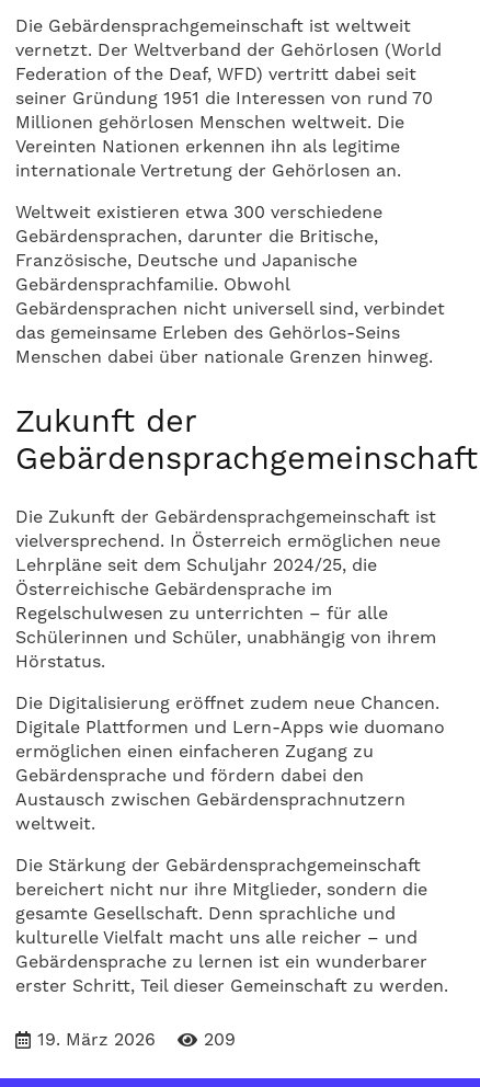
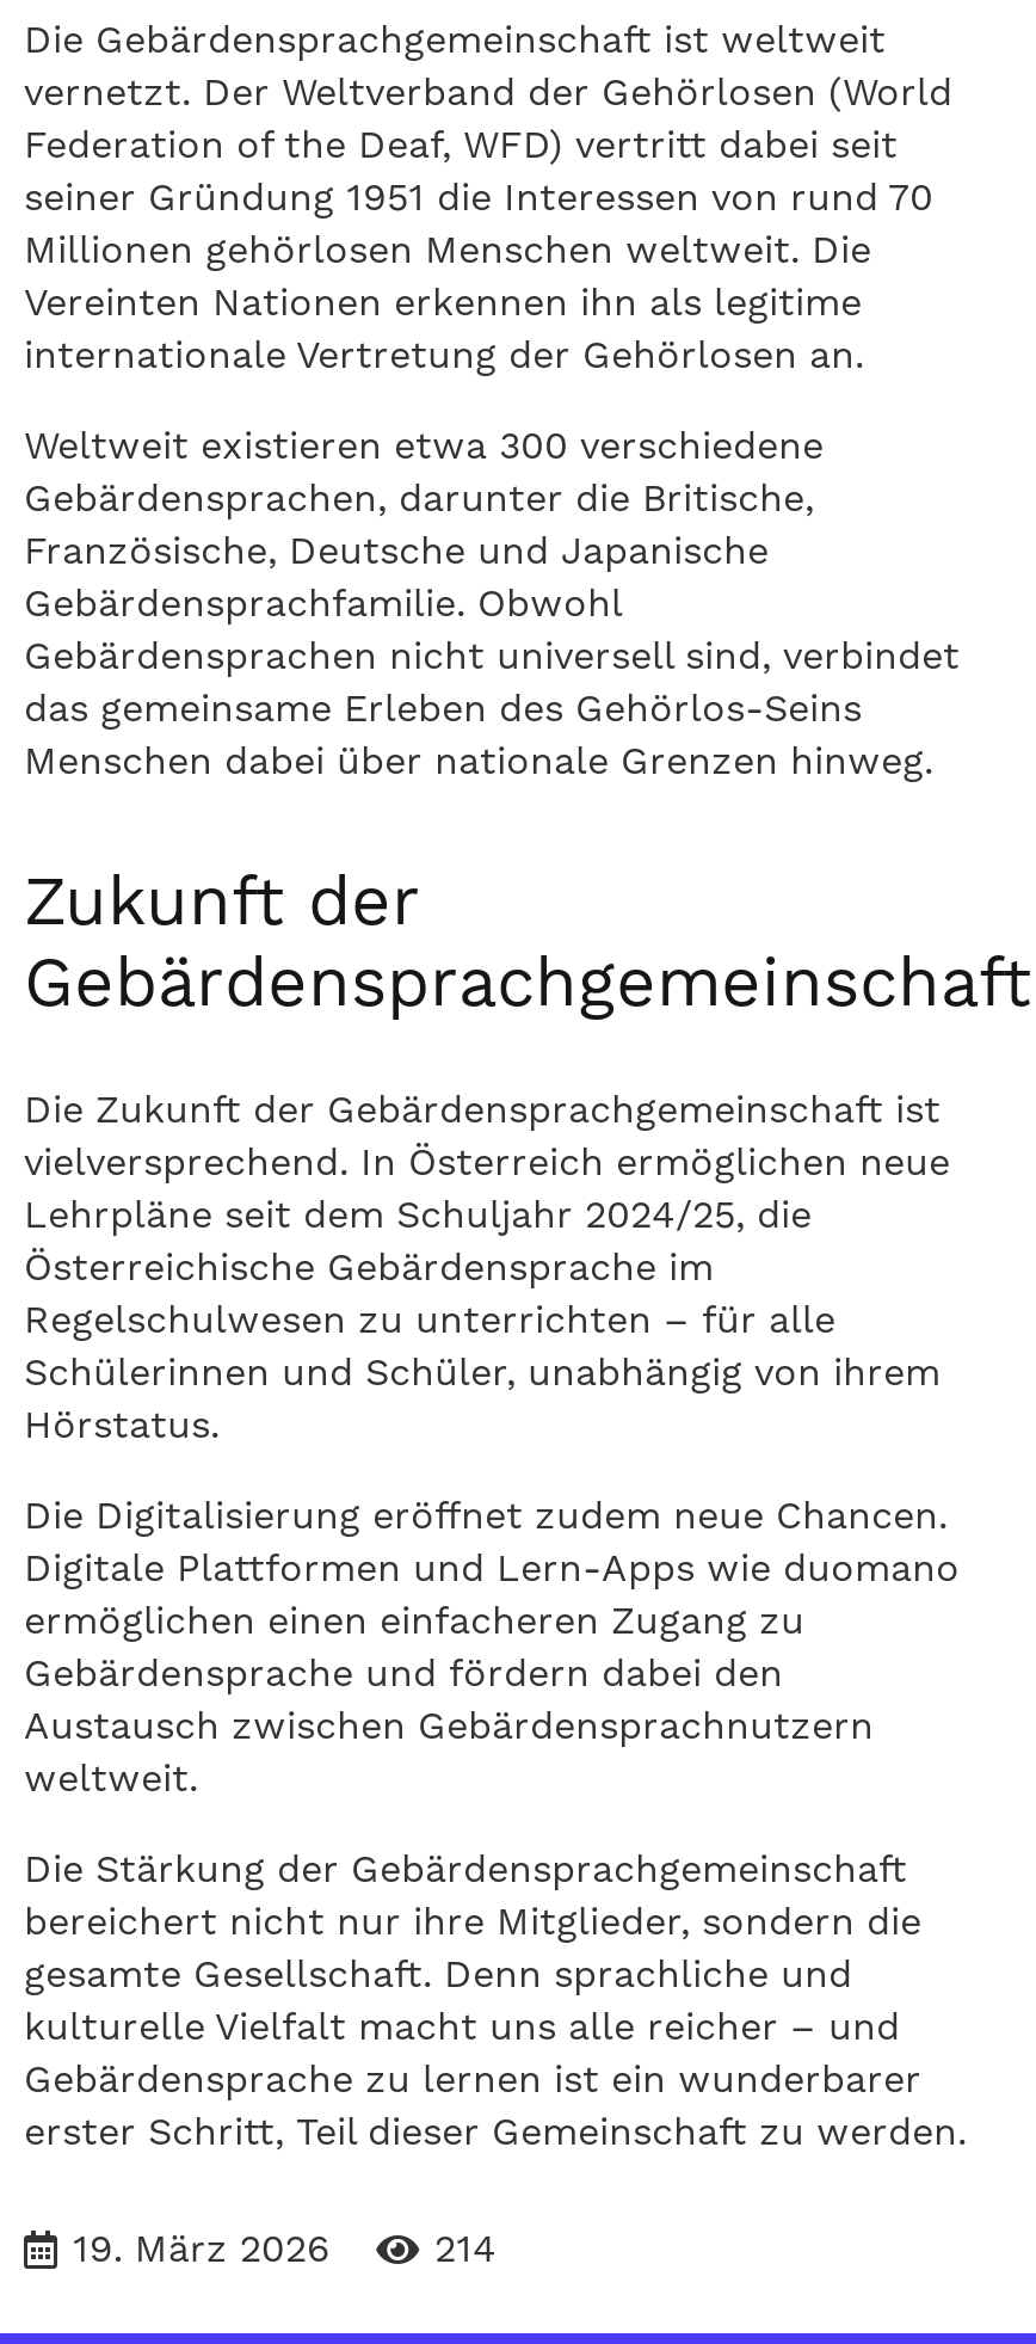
[204,1029,236,1051] 209 -> [434,2225,497,2273] 214

